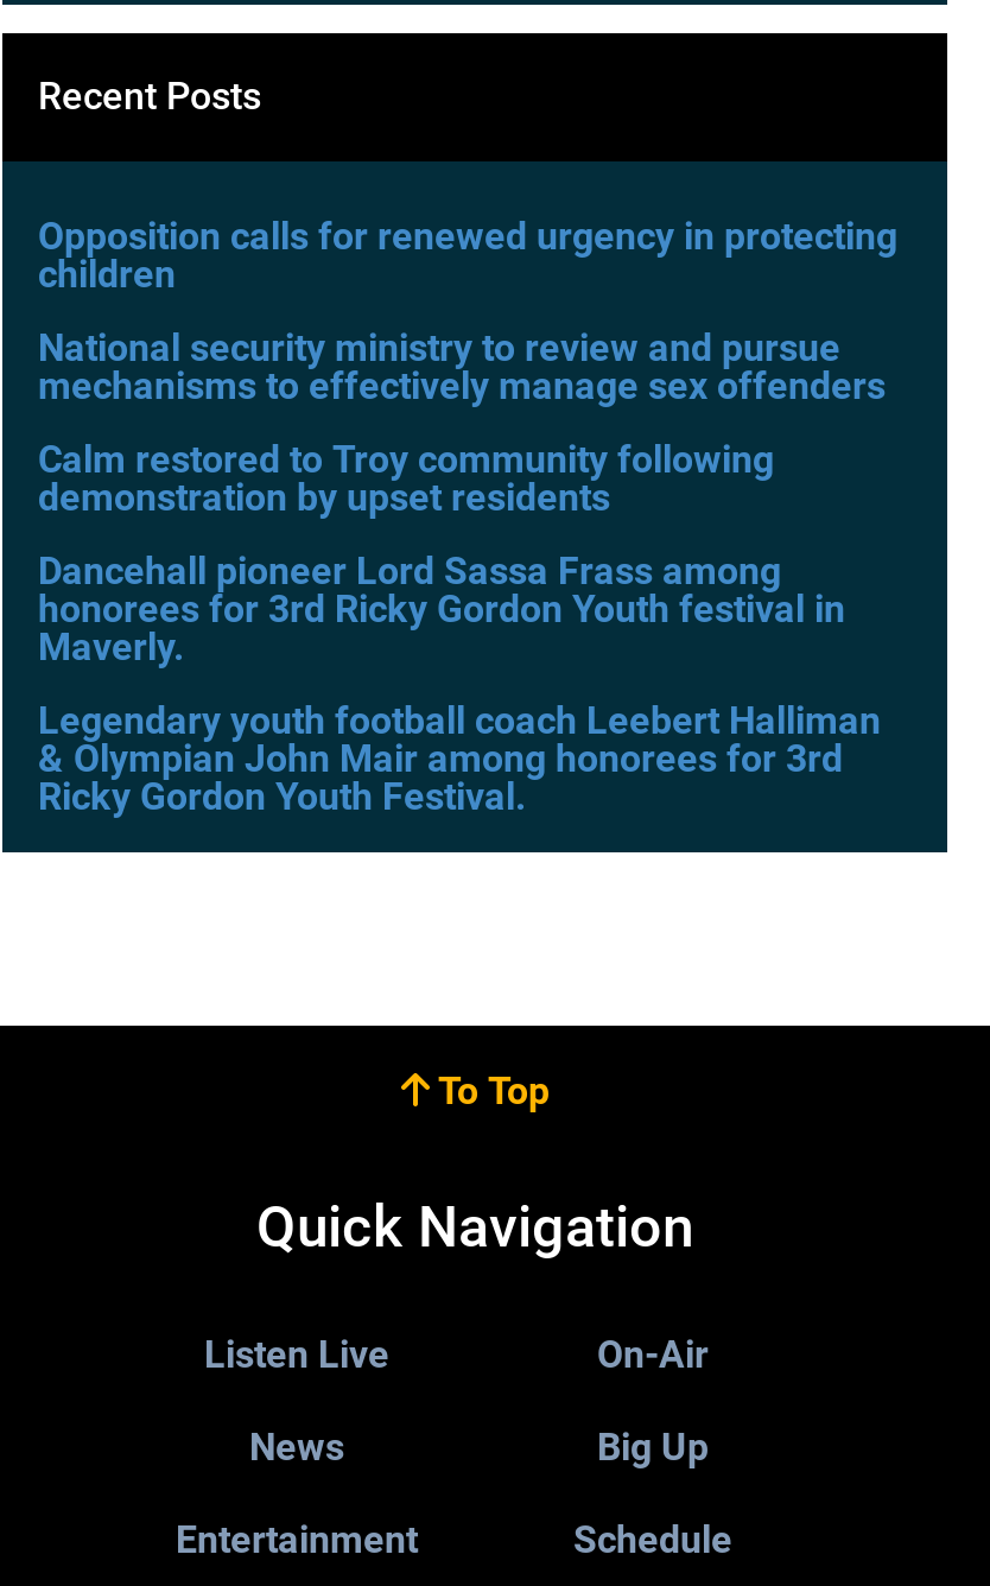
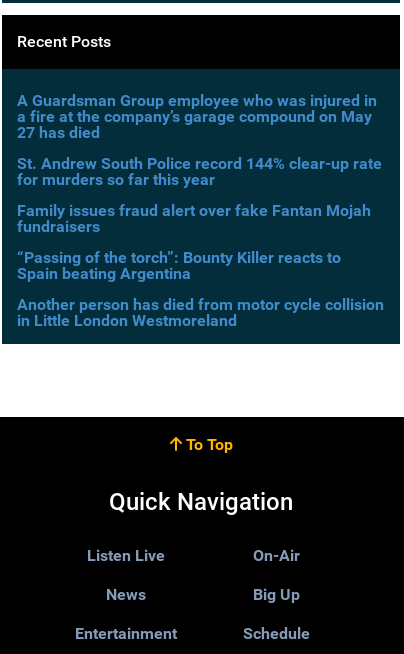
[38,214,897,297] Opposition calls for renewed urgency in protecting | children -> [17,91,377,142] A Guardsman Group employee who was injured in | a fire at the company’s garage compound on May | 27 has died
[38,325,886,408] National security ministry to review and pursue | mechanisms to effectively manage sex offenders -> [17,154,382,189] St. Andrew South Police record 144% clear-up rate | for murders so far this year
[38,437,774,520] Calm restored to Troy community following | demonstration by upset residents -> [17,201,371,236] Family issues fraud alert over fake Fantan Mojah | fundraisers
[38,548,845,670] Dancehall pioneer Lord Sassa Frass among | honorees for 3rd Ricky Gordon Youth festival in | Maverly. -> [17,248,341,283] “Passing of the torch”: Bounty Killer reacts to | Spain beating Argentina
[38,698,881,819] Legendary youth football coach Leebert Halliman | & Olympian John Mair among honorees for 3rd | Ricky Gordon Youth Festival. -> [17,295,384,330] Another person has died from motor cycle collision | in Little London Westmoreland

